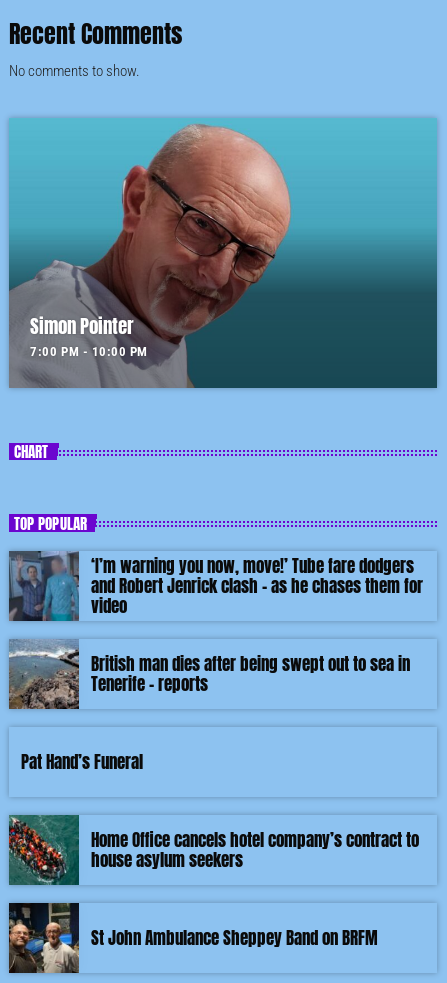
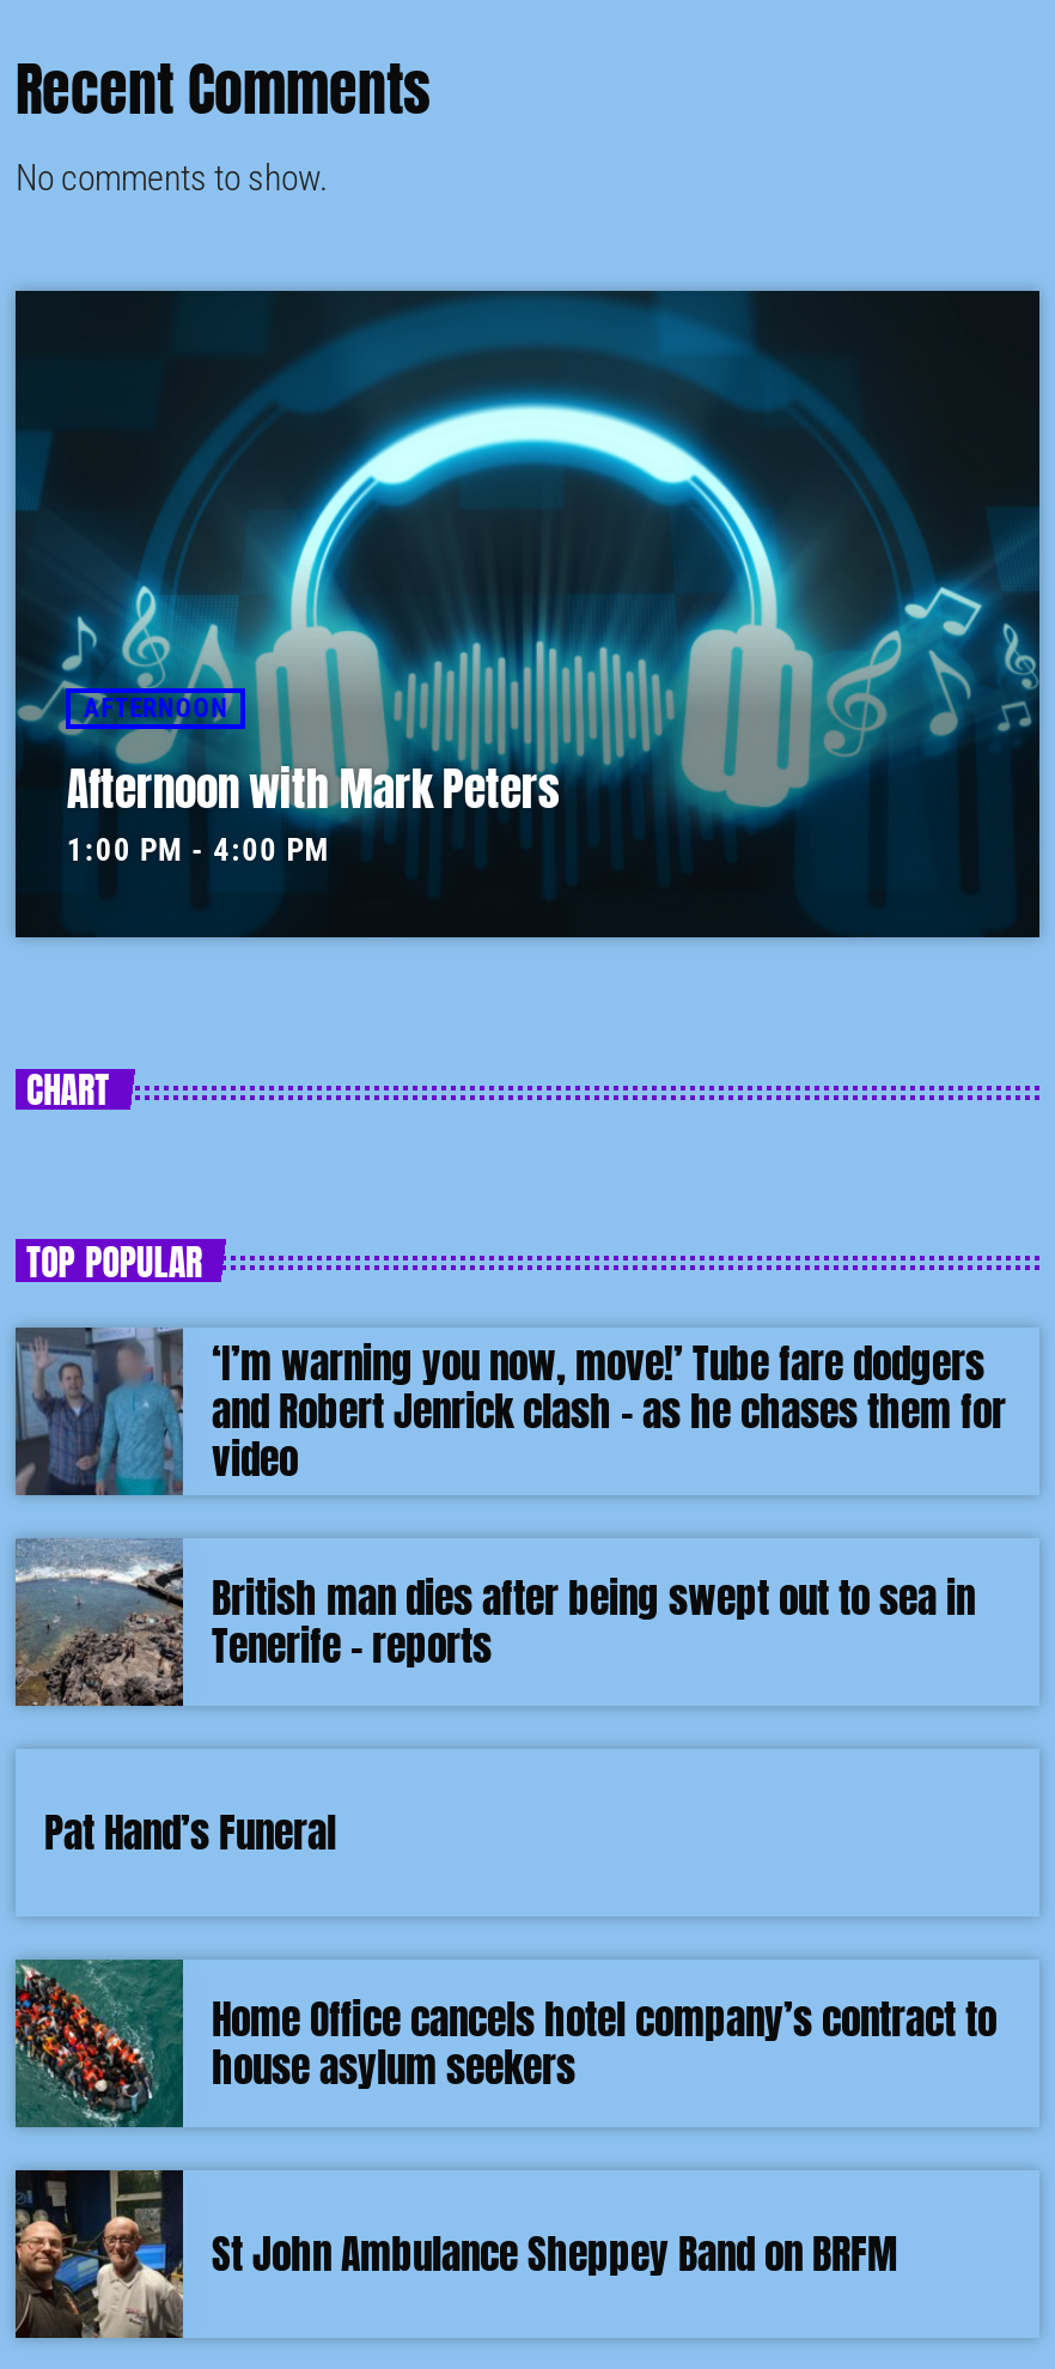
[9,118,437,389] [image] | Simon Pointer | 7:00 PM - 10:00 PM -> [13,288,1042,940] [image] | AFTERNOON | Afternoon with Mark Peters | 1:00 PM - 4:00 PM

